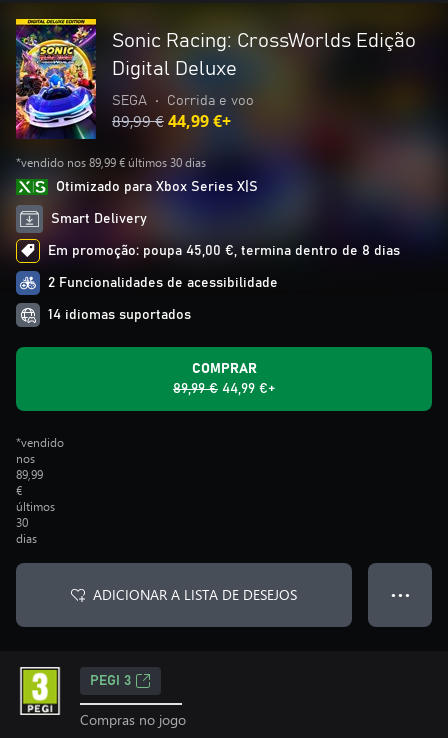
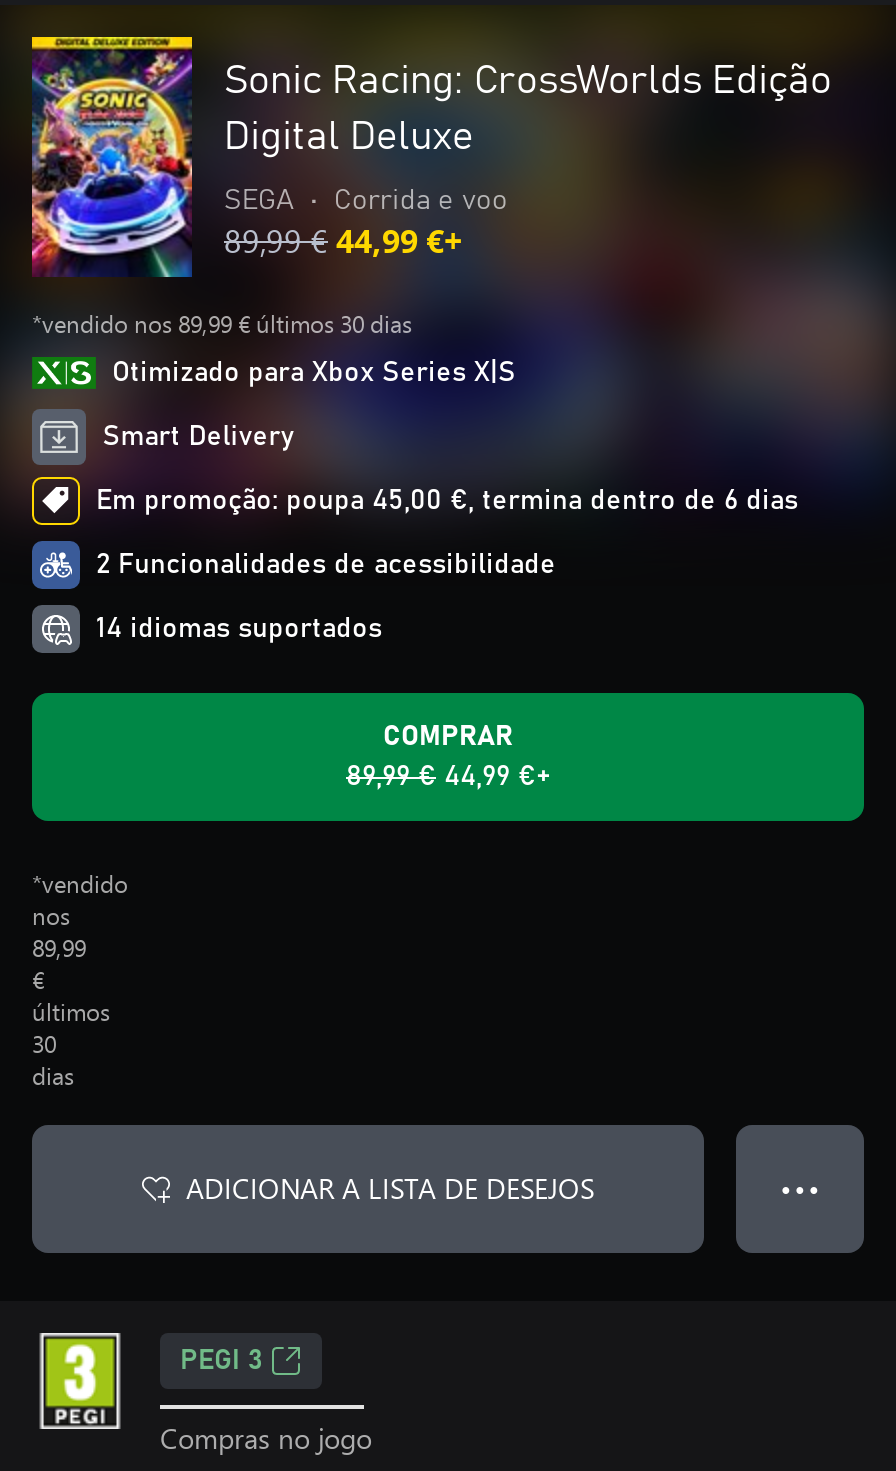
[48,244,400,258] Em promoção: poupa 45,00 €, termina dentro de 8 dias -> [96,487,798,515] Em promoção: poupa 45,00 €, termina dentro de 6 dias

